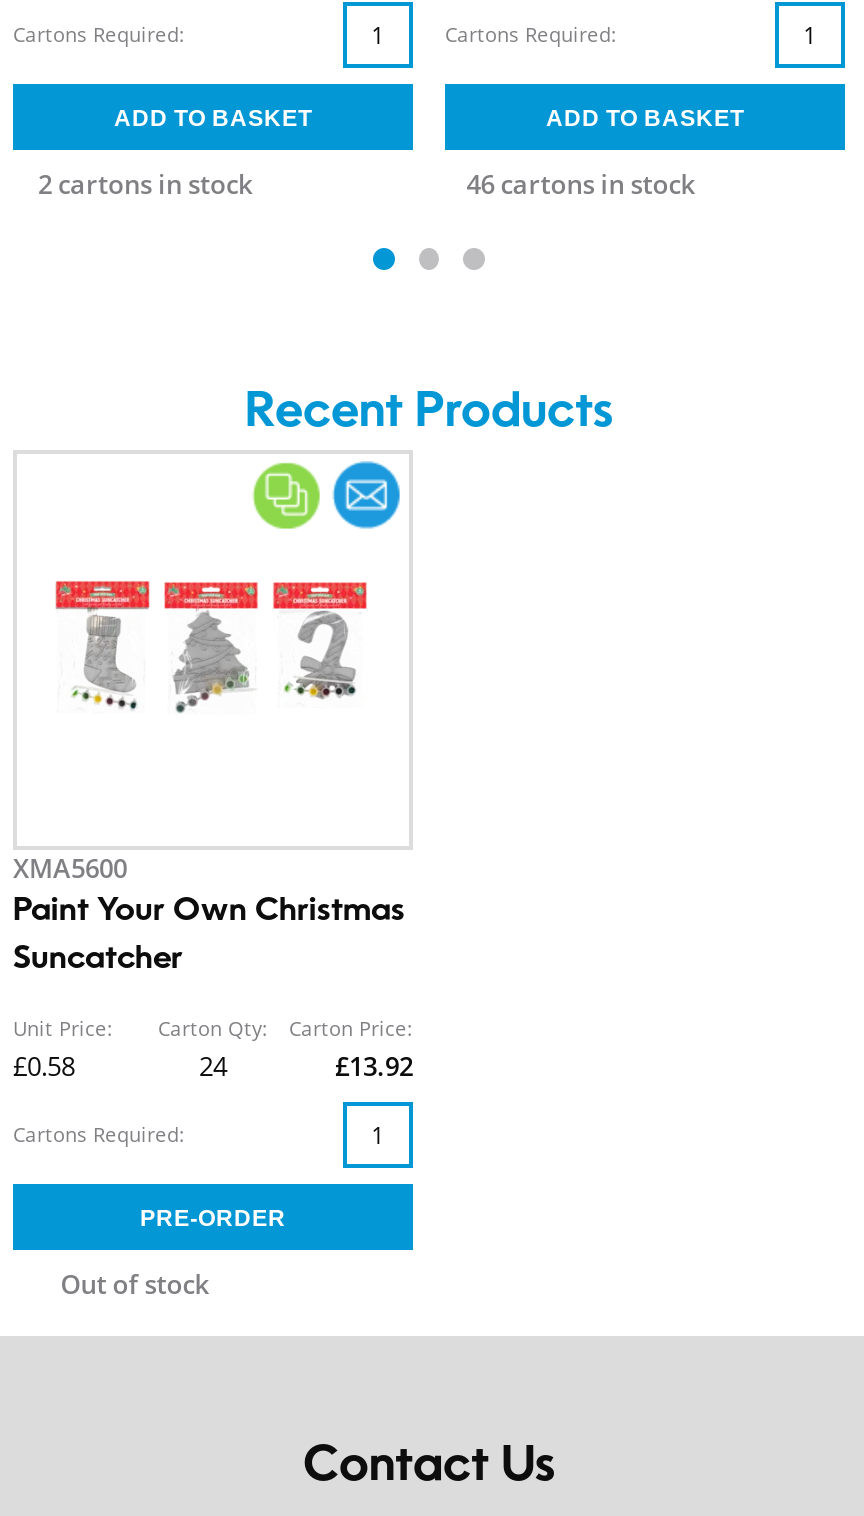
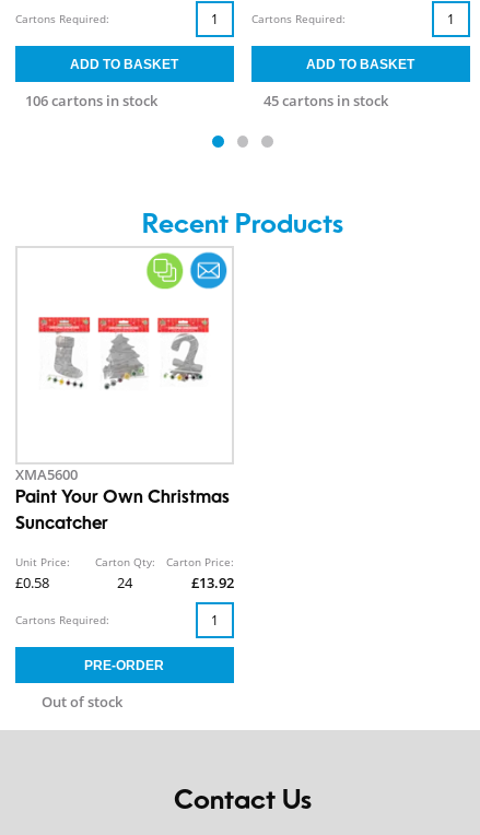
[38,166,252,202] 2 cartons in stock -> [25,91,157,110] 106 cartons in stock
[467,166,695,202] 46 cartons in stock -> [263,91,388,110] 45 cartons in stock

